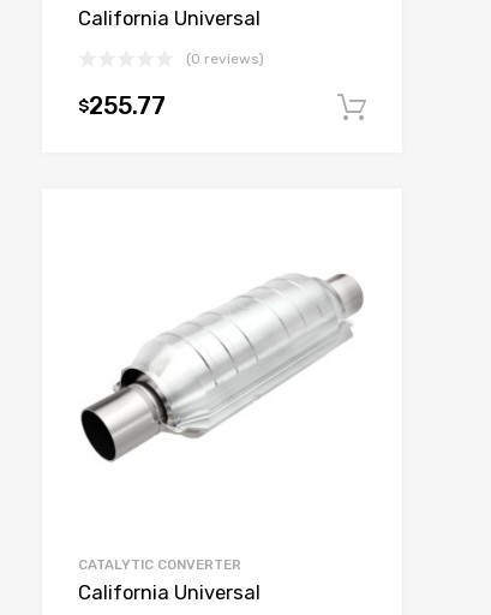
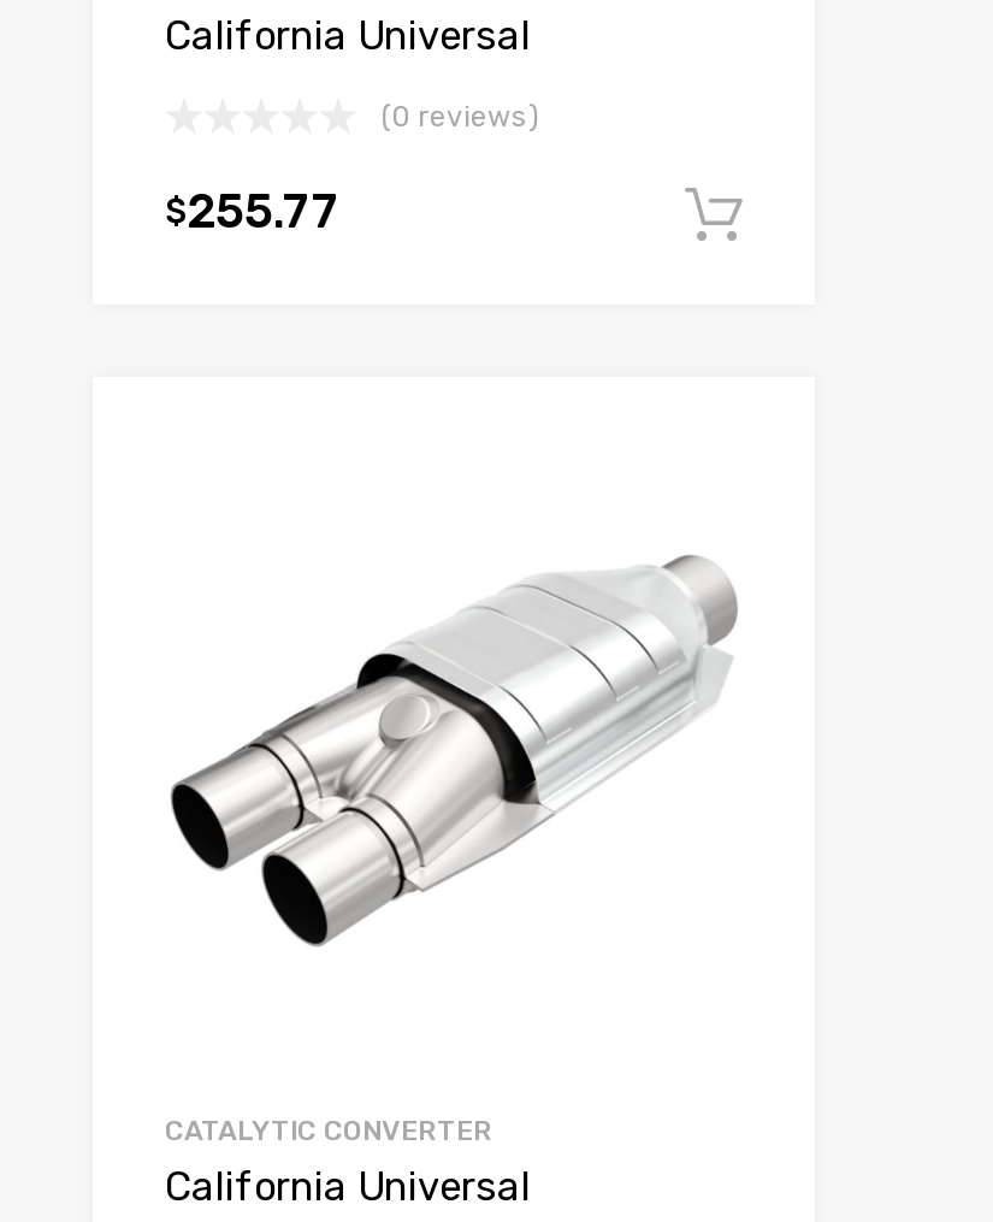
[79,273,363,472] [image] -> [167,548,738,948] [image]

